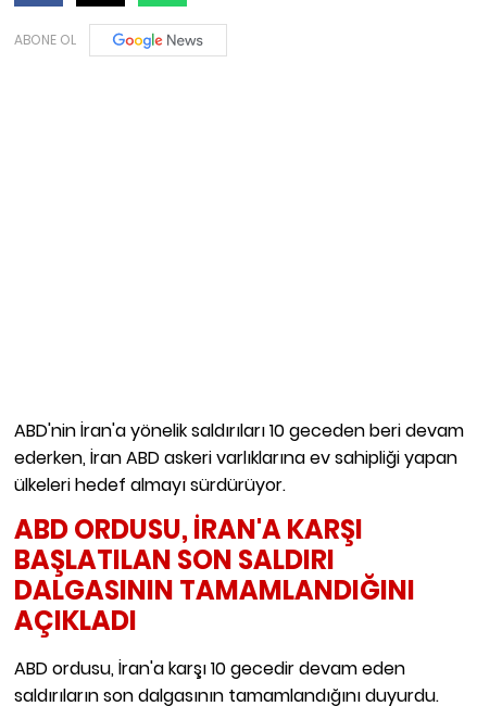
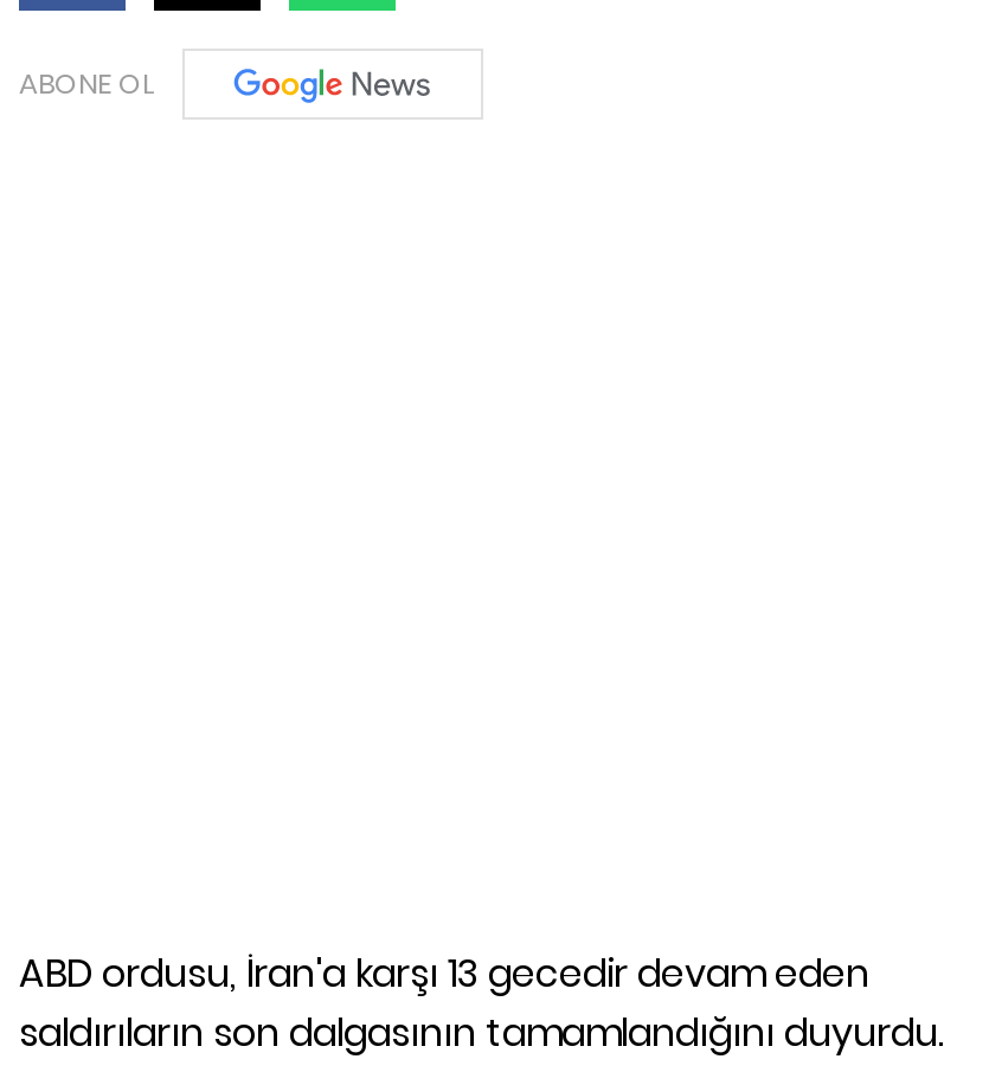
[14,418,464,681] ABD'nin İran'a yönelik saldırıları 10 geceden beri devam | ederken, İran ABD askeri varlıklarına ev sahipliği yapan | ülkeleri hedef almayı sürdürüyor. | ABD ORDUSU, İRAN'A KARŞI | BAŞLATILAN SON SALDIRI | DALGASININ TAMAMLANDIĞINI | AÇIKLADI | ABD ordusu, İran'a karşı 10 gecedir devam eden -> [19,946,869,1001] ABD ordusu, İran'a karşı 13 gecedir devam eden

